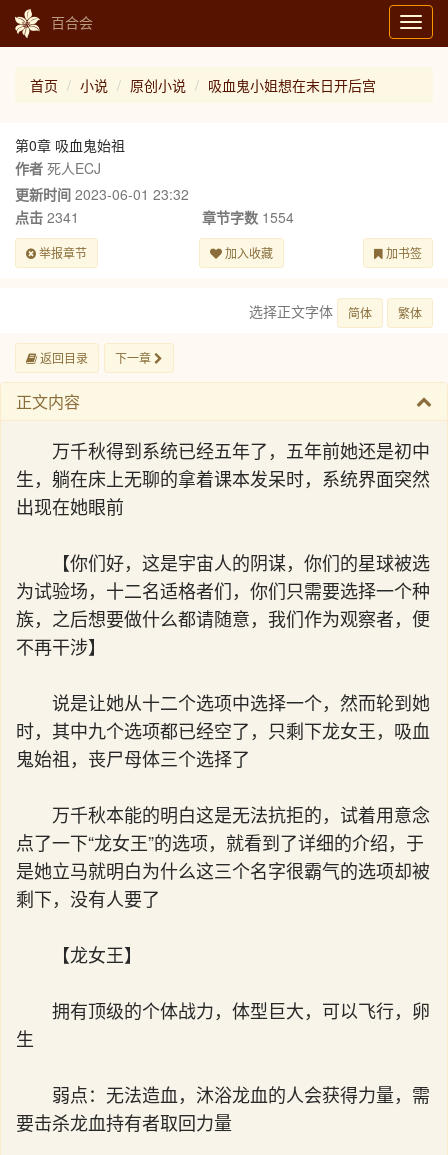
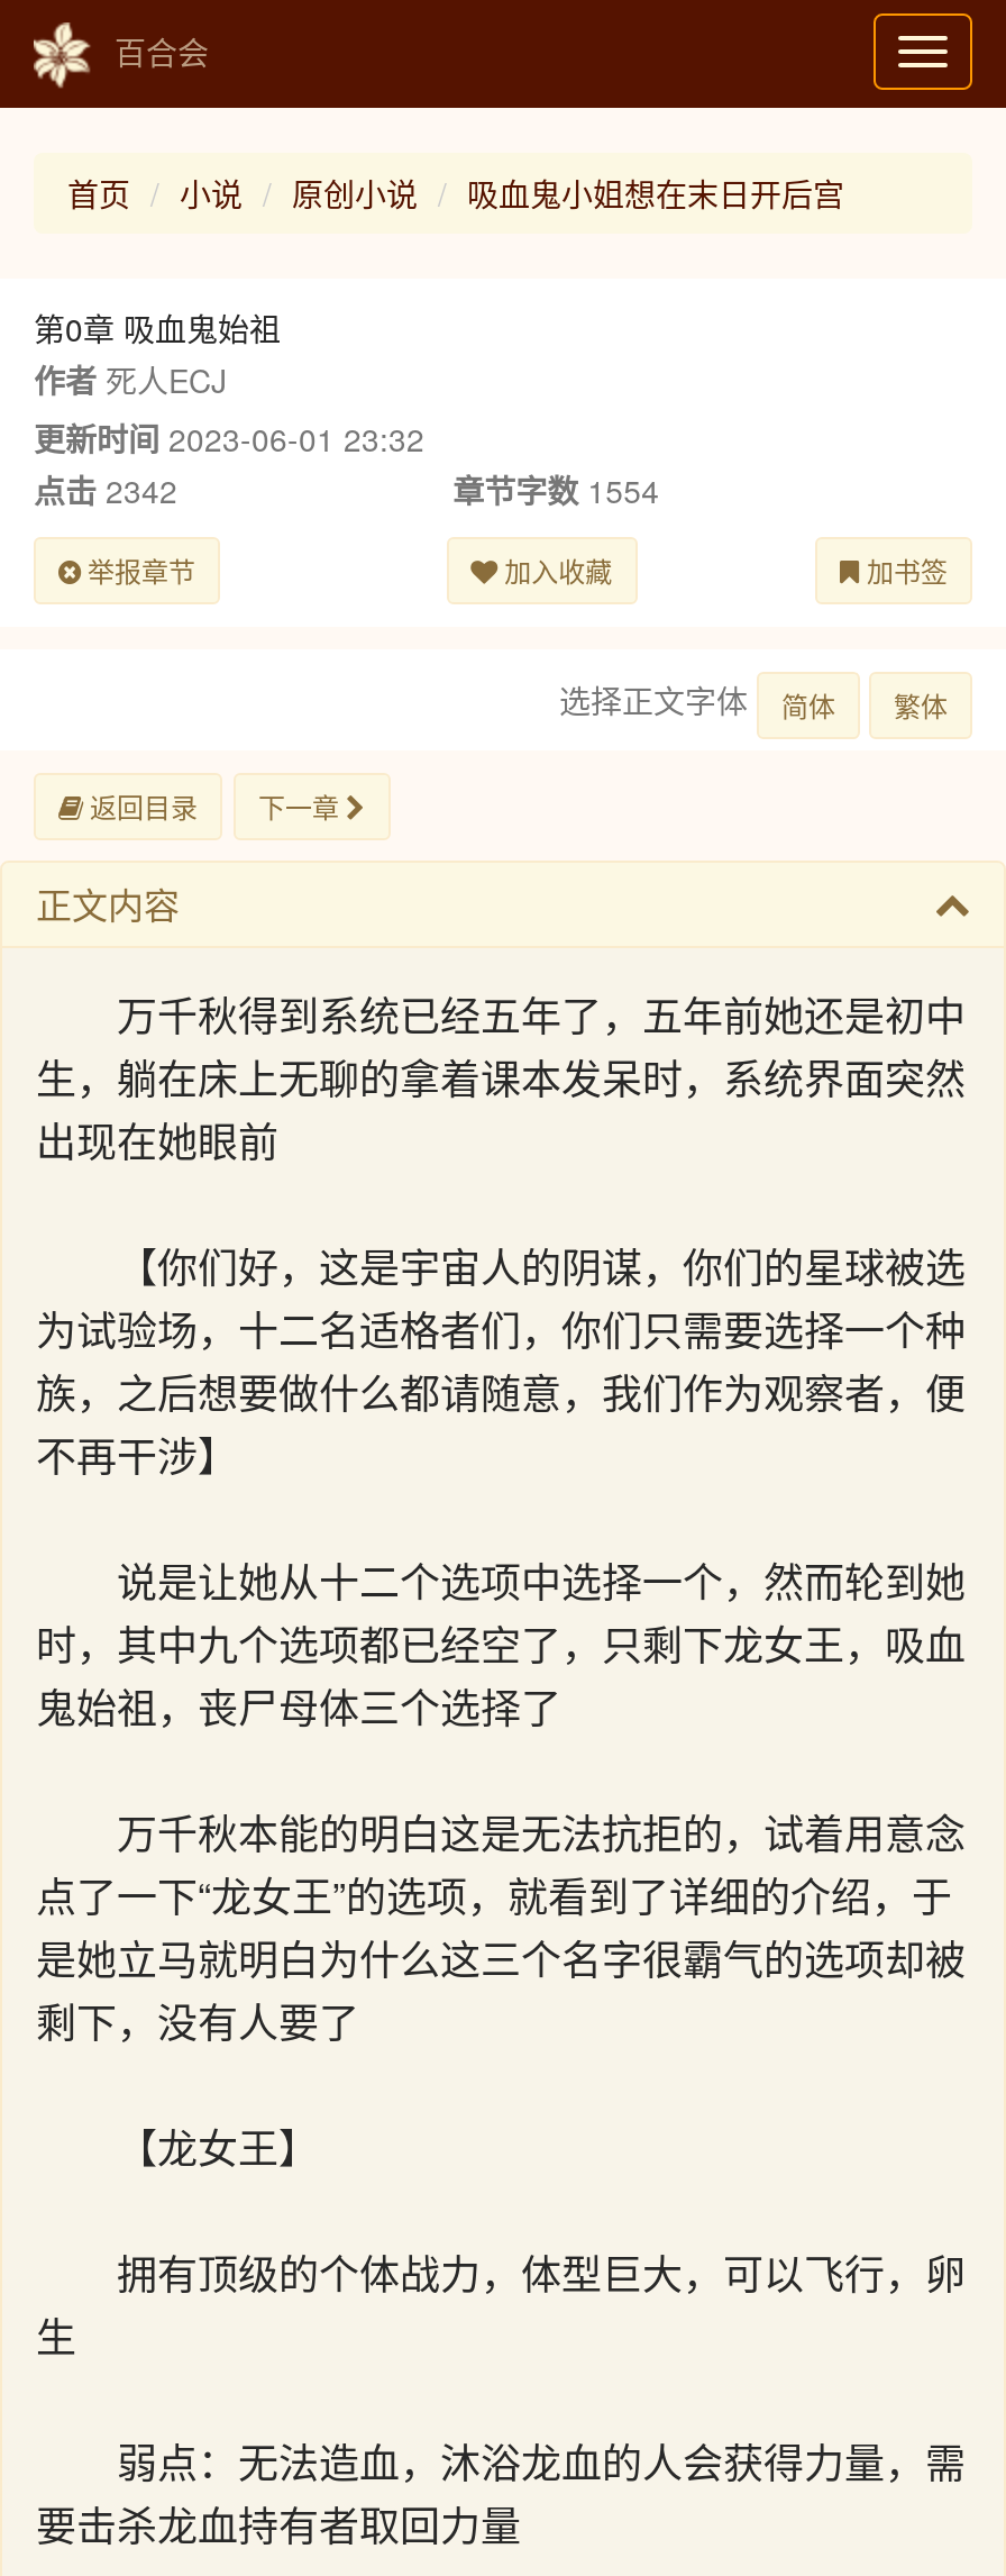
[15,207,79,227] 点击2341 -> [34,467,177,512] 点击2342

